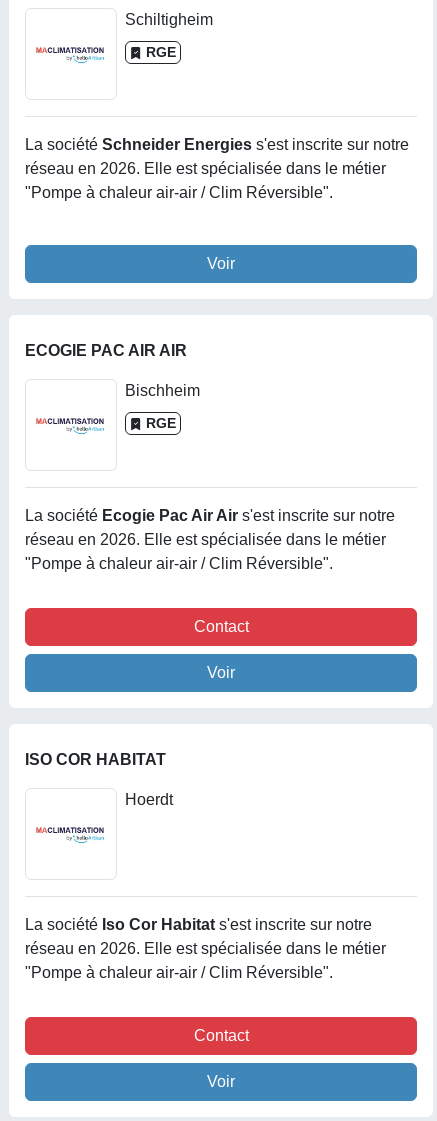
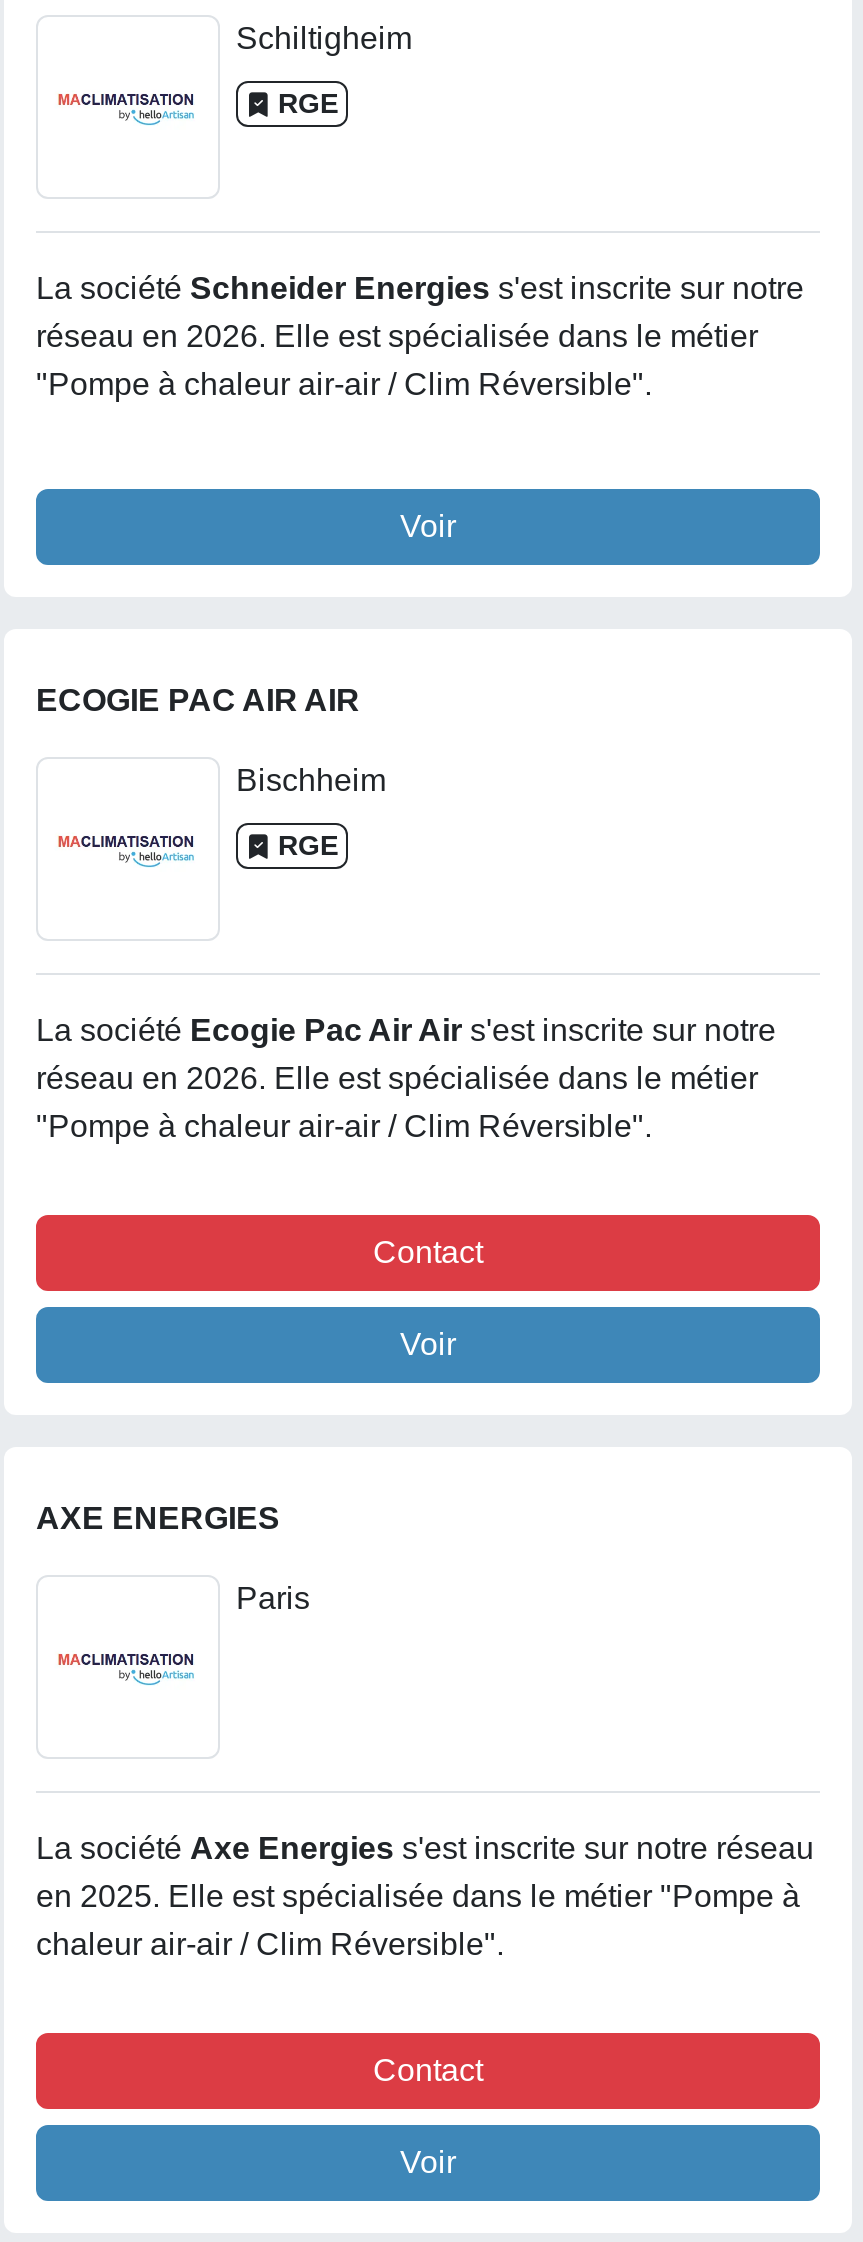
[25,751,166,768] ISO COR HABITAT -> [36,1502,280,1536] AXE ENERGIES
[125,791,173,808] Hoerdt -> [236,1582,310,1616] Paris
[25,916,386,981] La société Iso Cor Habitat s'est inscrite sur notre | réseau en 2026. Elle est spécialisée dans le métier | "Pompe à chaleur air-air / Clim Réversible". -> [36,1832,814,1962] La société Axe Energies s'est inscrite sur notre réseau | en 2025. Elle est spécialisée dans le métier "Pompe à | chaleur air-air / Clim Réversible".

